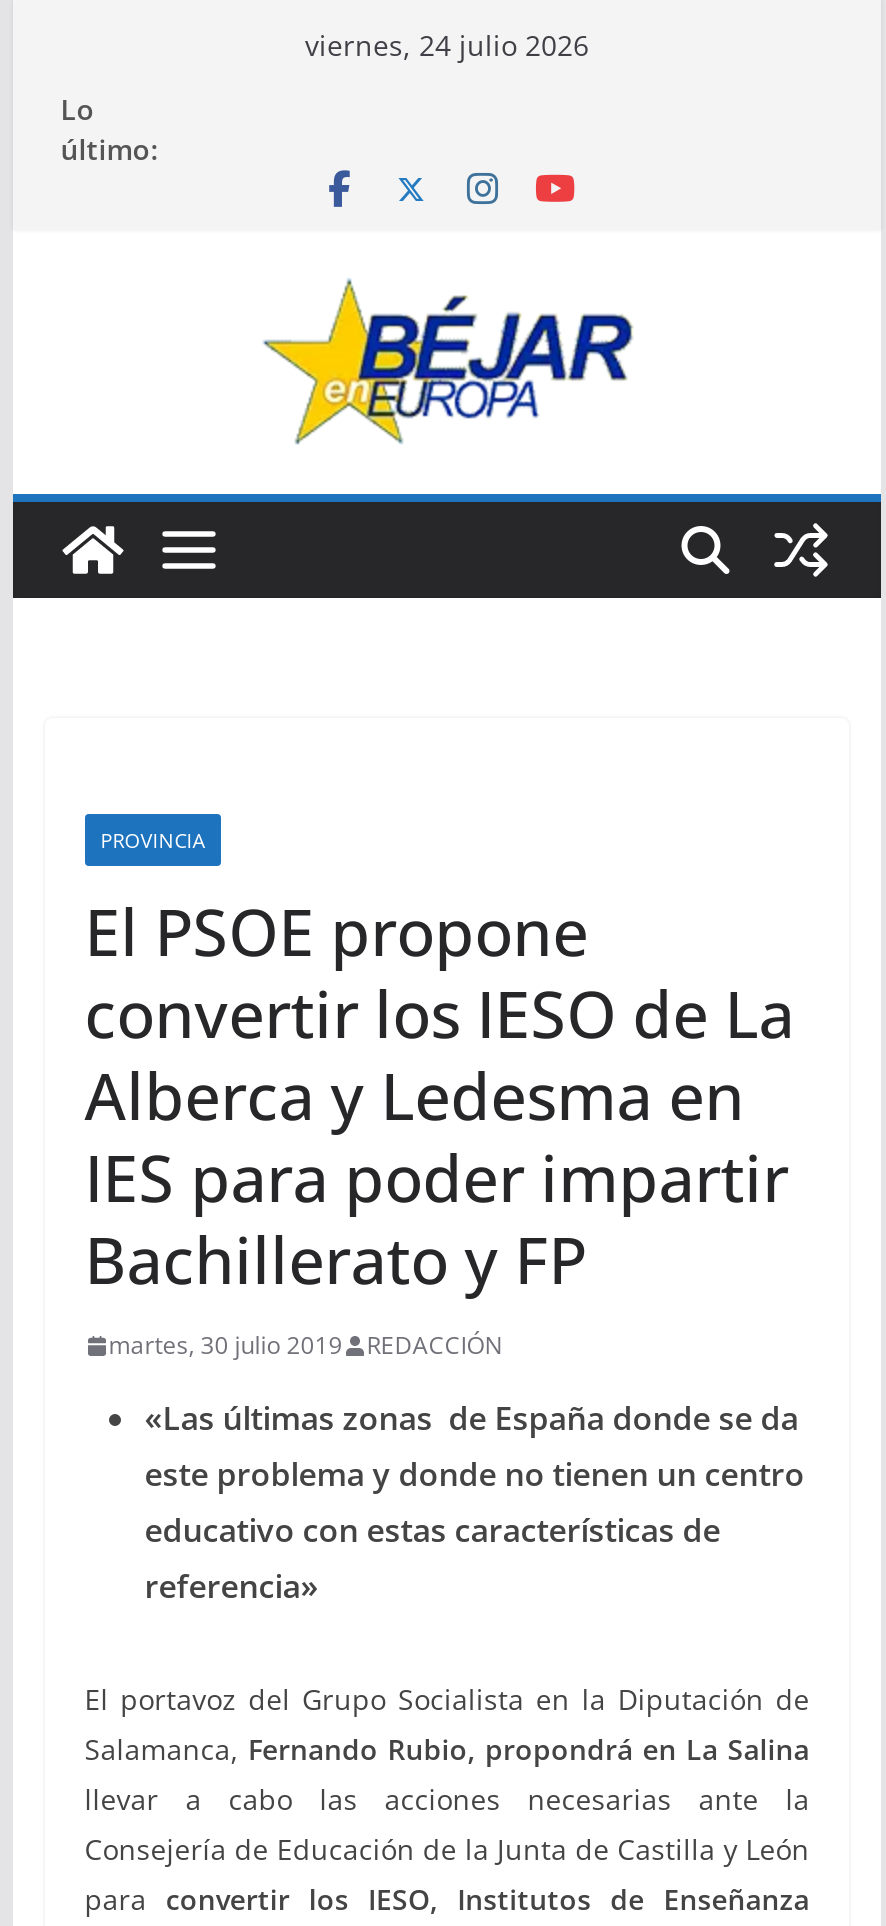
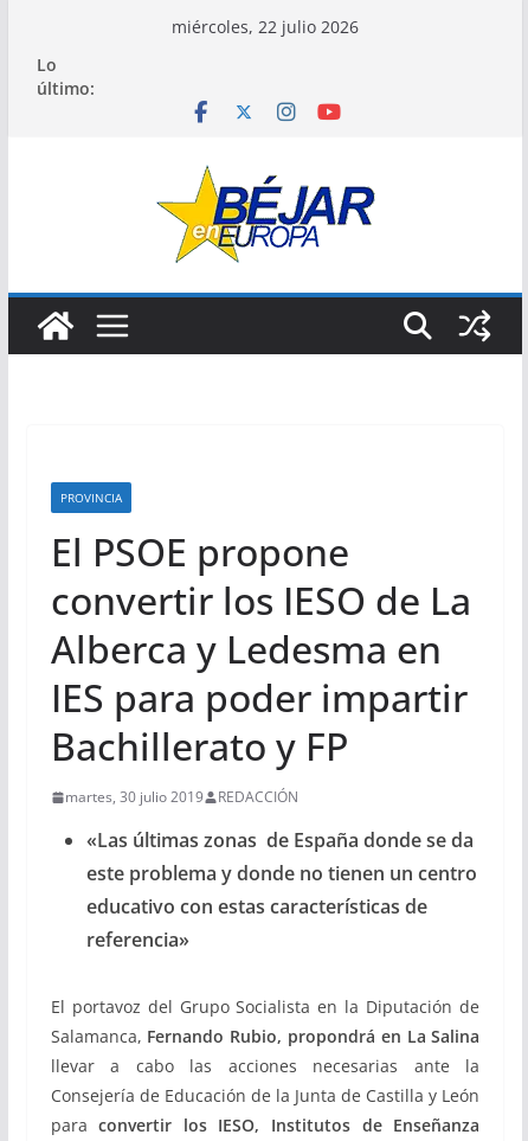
[305,26,589,64] viernes, 24 julio 2026 -> [172,15,359,38] miércoles, 22 julio 2026

